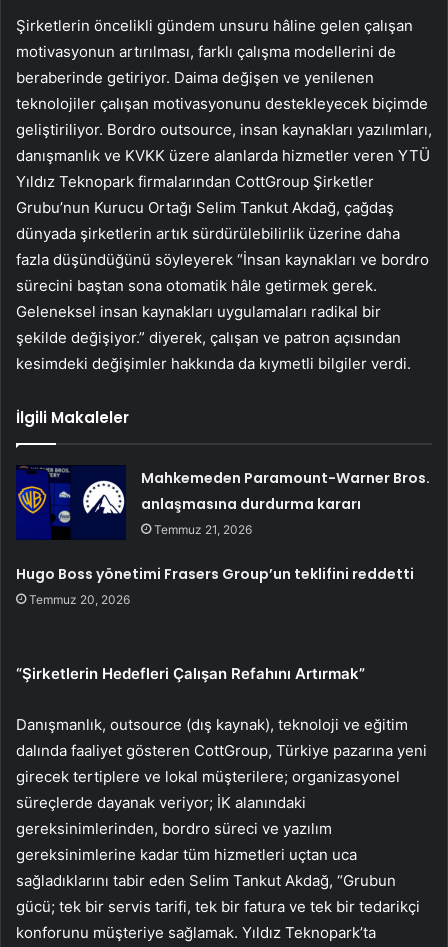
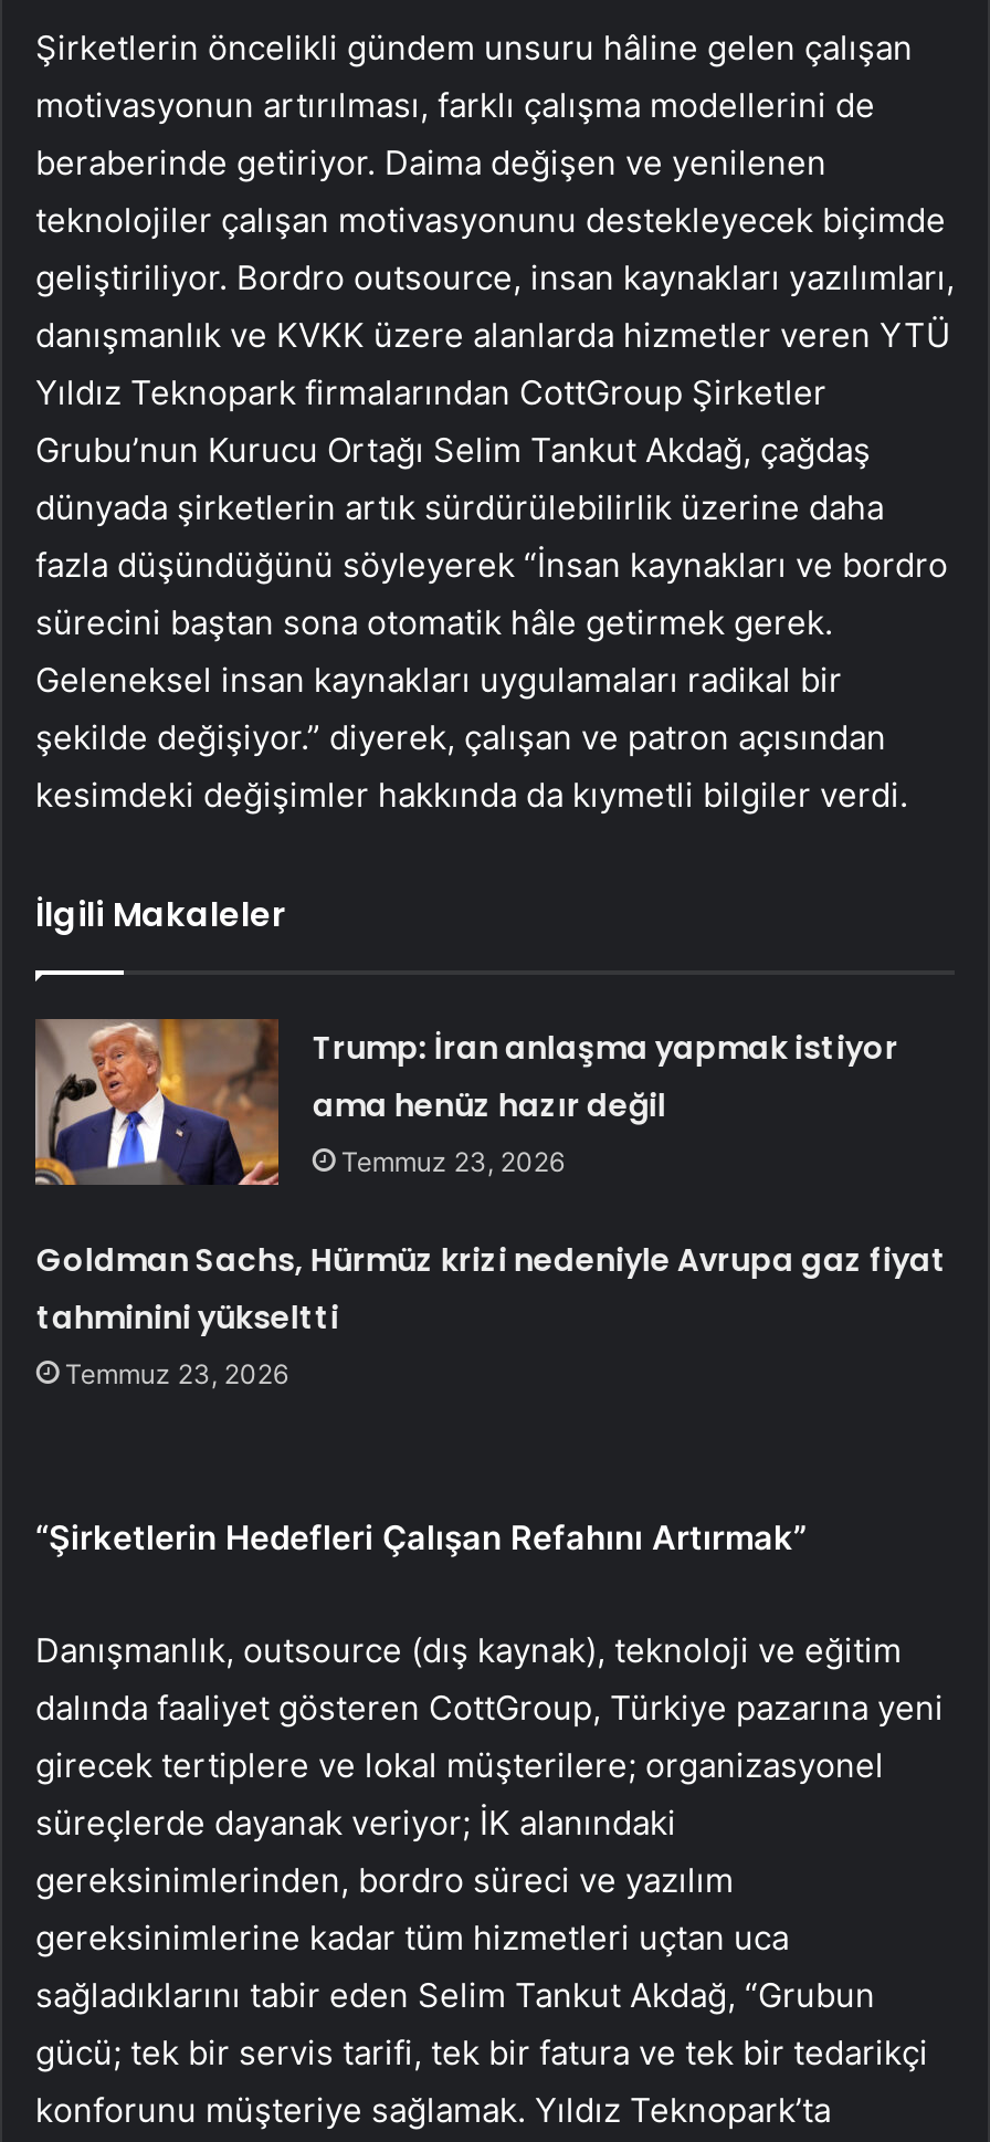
[16,465,430,537] [image] | Mahkemeden Paramount-Warner Bros. | anlaşmasına durdurma kararı | Temmuz 21, 2026 -> [33,1017,898,1187] [image] | Trump: İran anlaşma yapmak istiyor | ama henüz hazır değil | Temmuz 23, 2026
[16,564,414,607] Hugo Boss yönetimi Frasers Group’un teklifini reddetti | Temmuz 20, 2026 -> [36,1239,946,1391] Goldman Sachs, Hürmüz krizi nedeniyle Avrupa gaz fiyat | tahminini yükseltti | Temmuz 23, 2026

